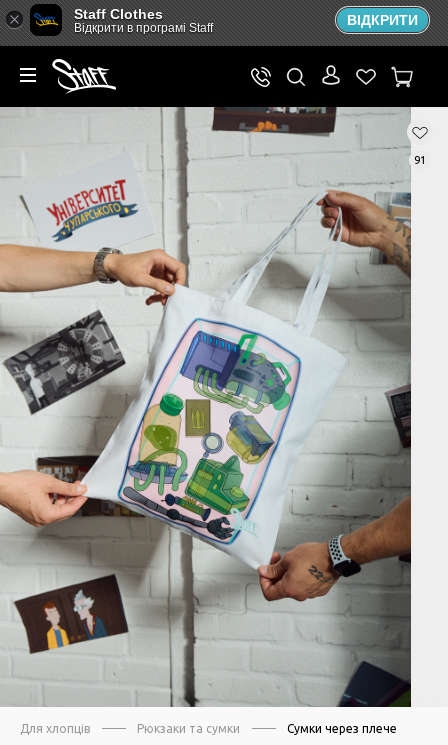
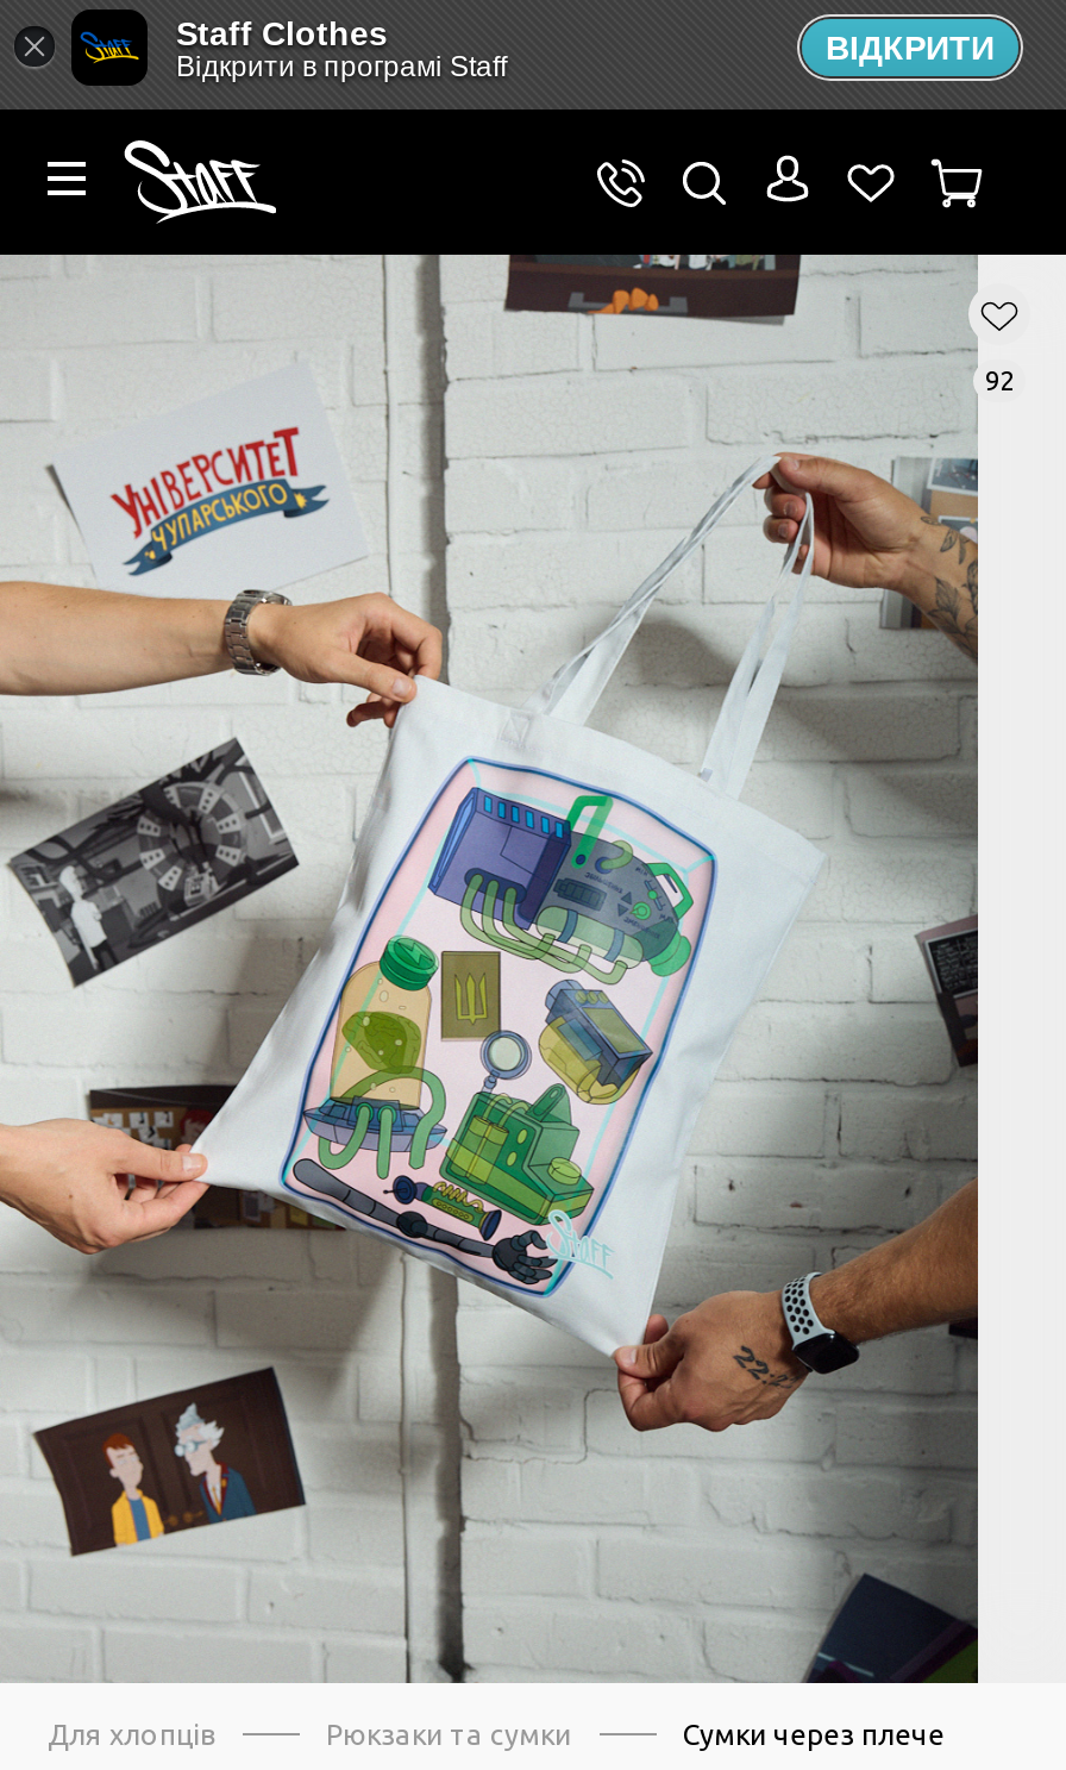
[414,154,426,166] 91 -> [985,367,1014,395] 92

